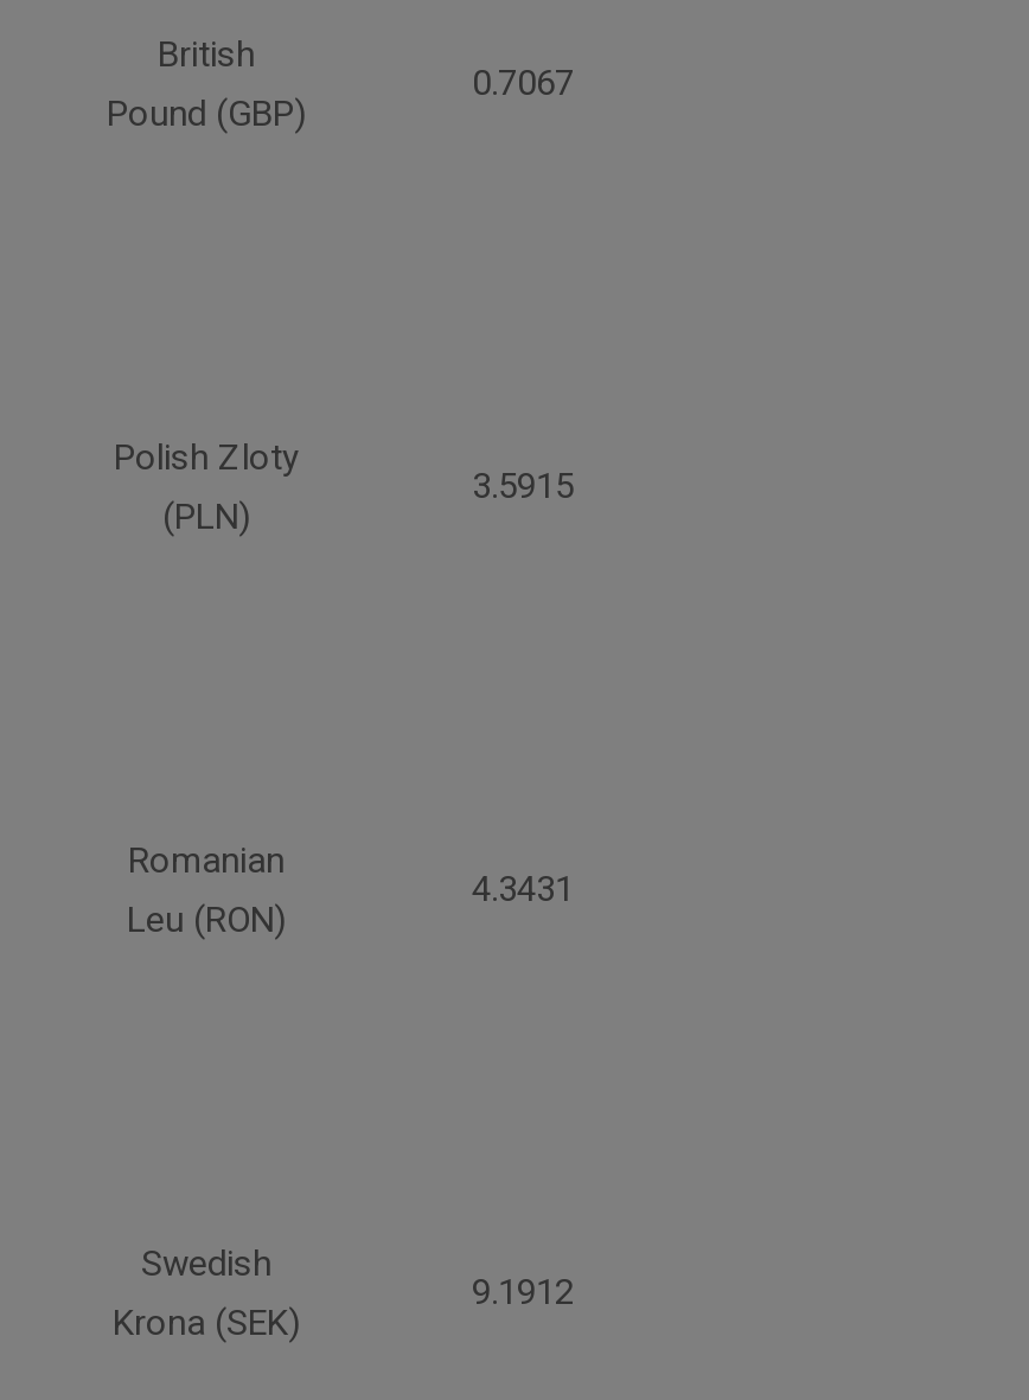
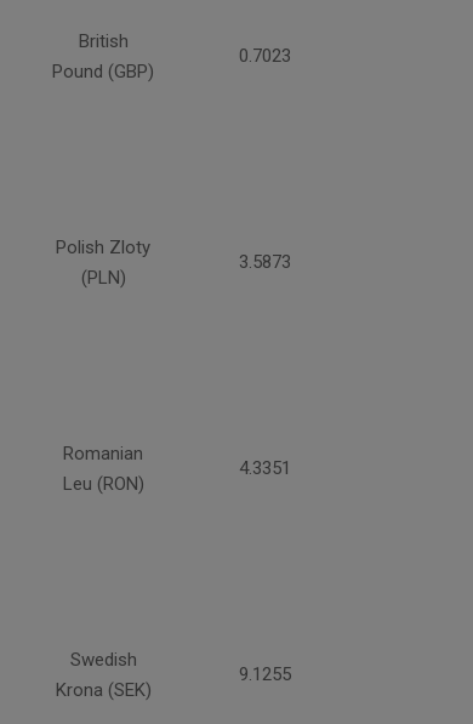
[472,63,574,105] 0.7067 -> [239,45,291,67] 0.7023
[472,466,574,508] 3.5915 -> [239,252,291,273] 3.5873
[472,869,574,911] 4.3431 -> [239,458,291,480] 4.3351
[472,1272,574,1314] 9.1912 -> [239,664,291,686] 9.1255

